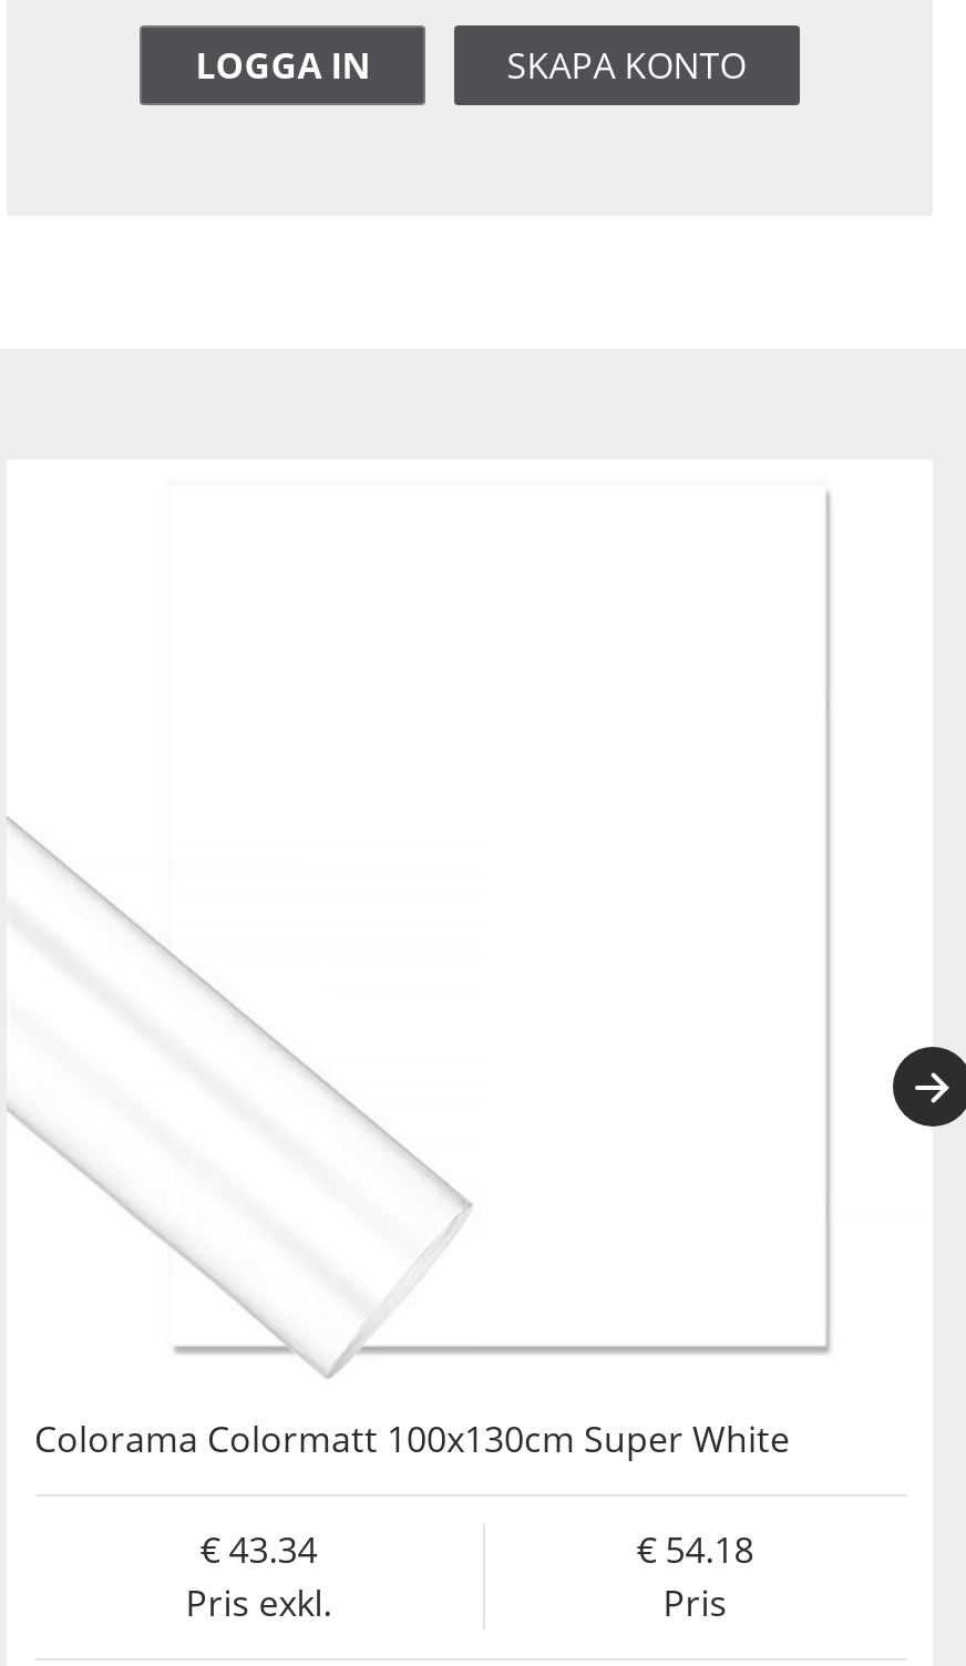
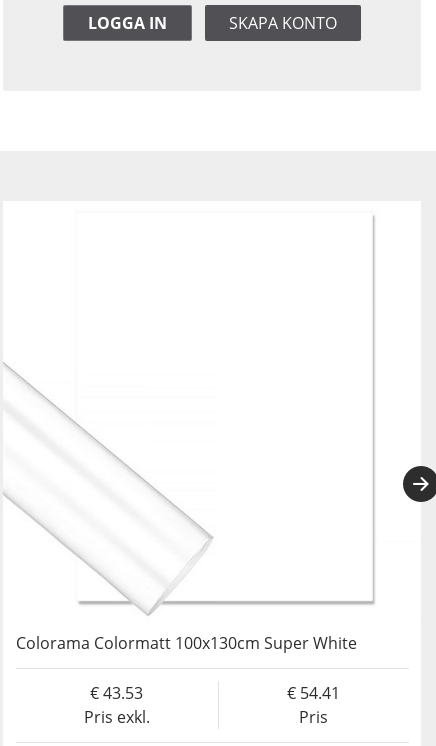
[229,1526,317,1574] 43.34 -> [103,682,143,704] 43.53
[665,1526,754,1574] 54.18 -> [300,682,340,704] 54.41

